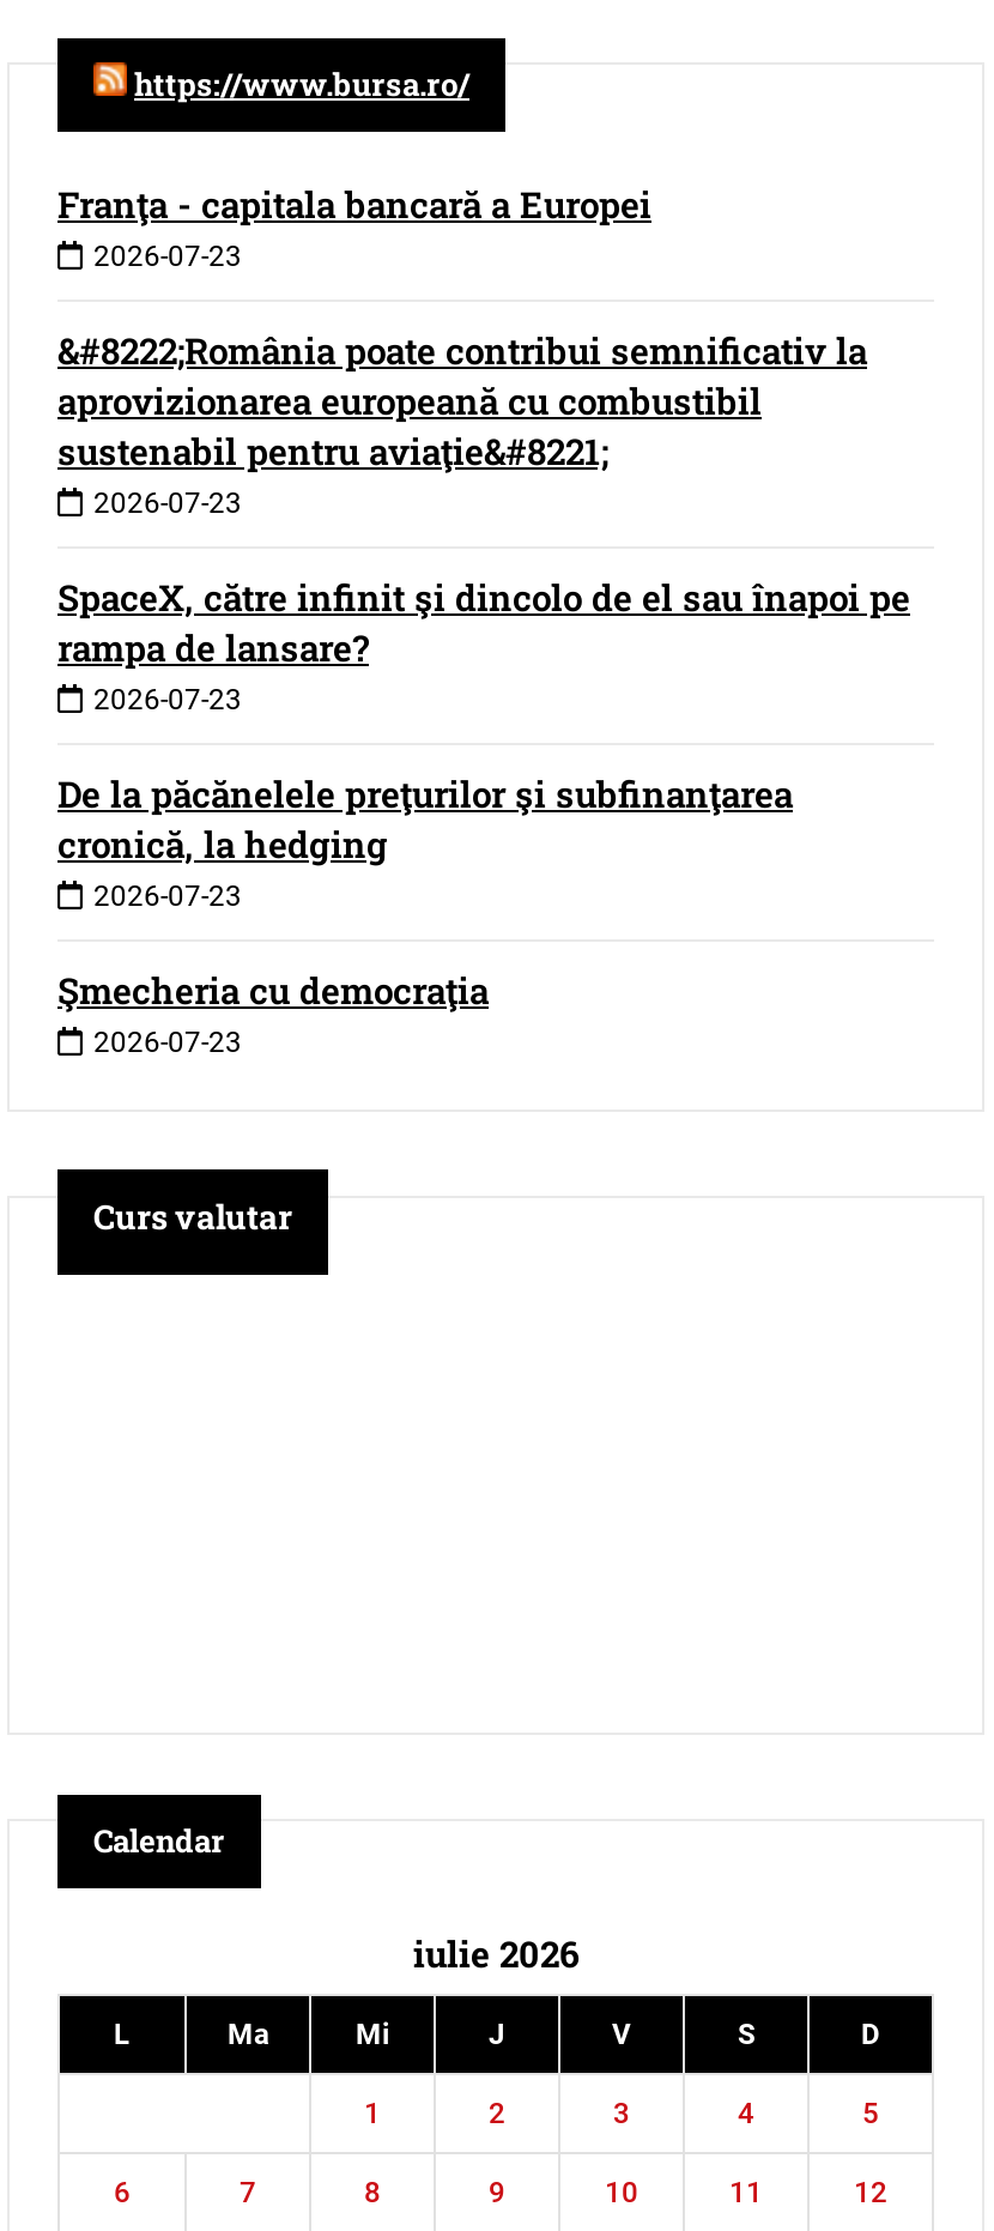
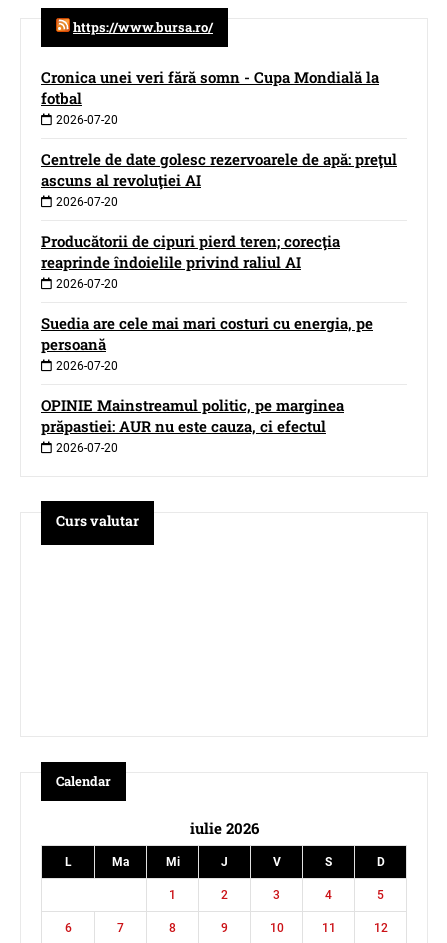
[57,179,651,272] Franţa - capitala bancară a Europei | 2026-07-23 -> [41,66,379,126] Cronica unei veri fără somn - Cupa Mondială la | fotbal | 2026-07-20
[57,325,867,519] &#8222;România poate contribui semnificativ la | aprovizionarea europeană cu combustibil | sustenabil pentru aviaţie&#8221; | 2026-07-23 -> [41,148,397,208] Centrele de date golesc rezervoarele de apă: preţul | ascuns al revoluţiei AI | 2026-07-20
[57,572,910,715] SpaceX, către infinit şi dincolo de el sau înapoi pe | rampa de lansare? | 2026-07-23 -> [41,230,340,290] Producătorii de cipuri pierd teren; corecţia | reaprinde îndoielile privind raliul AI | 2026-07-20
[57,768,793,912] De la păcănelele preţurilor şi subfinanţarea | cronică, la hedging | 2026-07-23 -> [41,312,373,372] Suedia are cele mai mari costuri cu energia, pe | persoană | 2026-07-20
[57,965,489,1058] Şmecheria cu democraţia | 2026-07-23 -> [41,394,344,454] OPINIE Mainstreamul politic, pe marginea | prăpastiei: AUR nu este cauza, ci efectul | 2026-07-20

